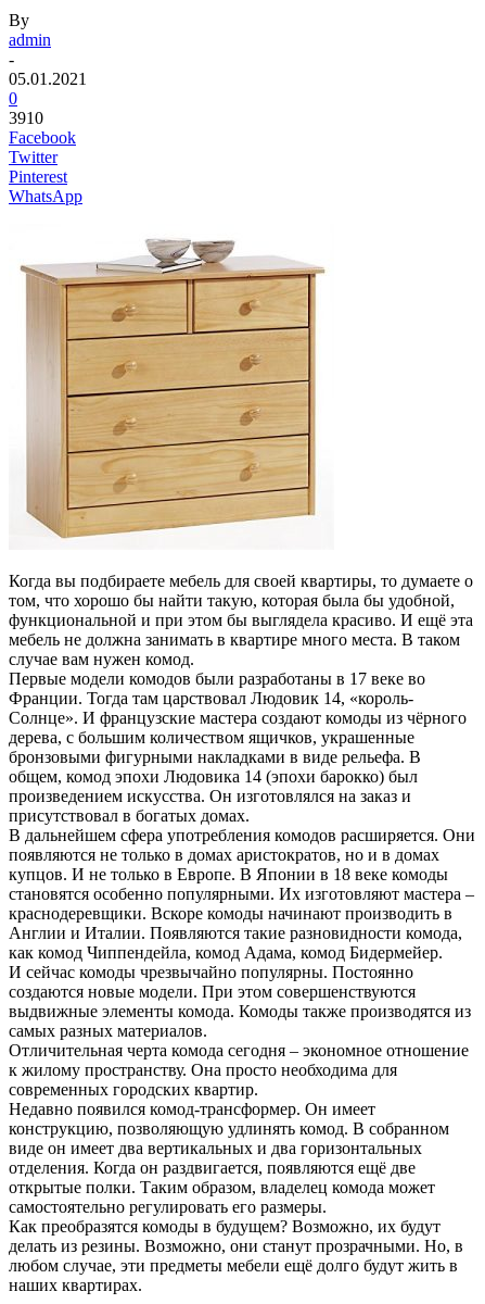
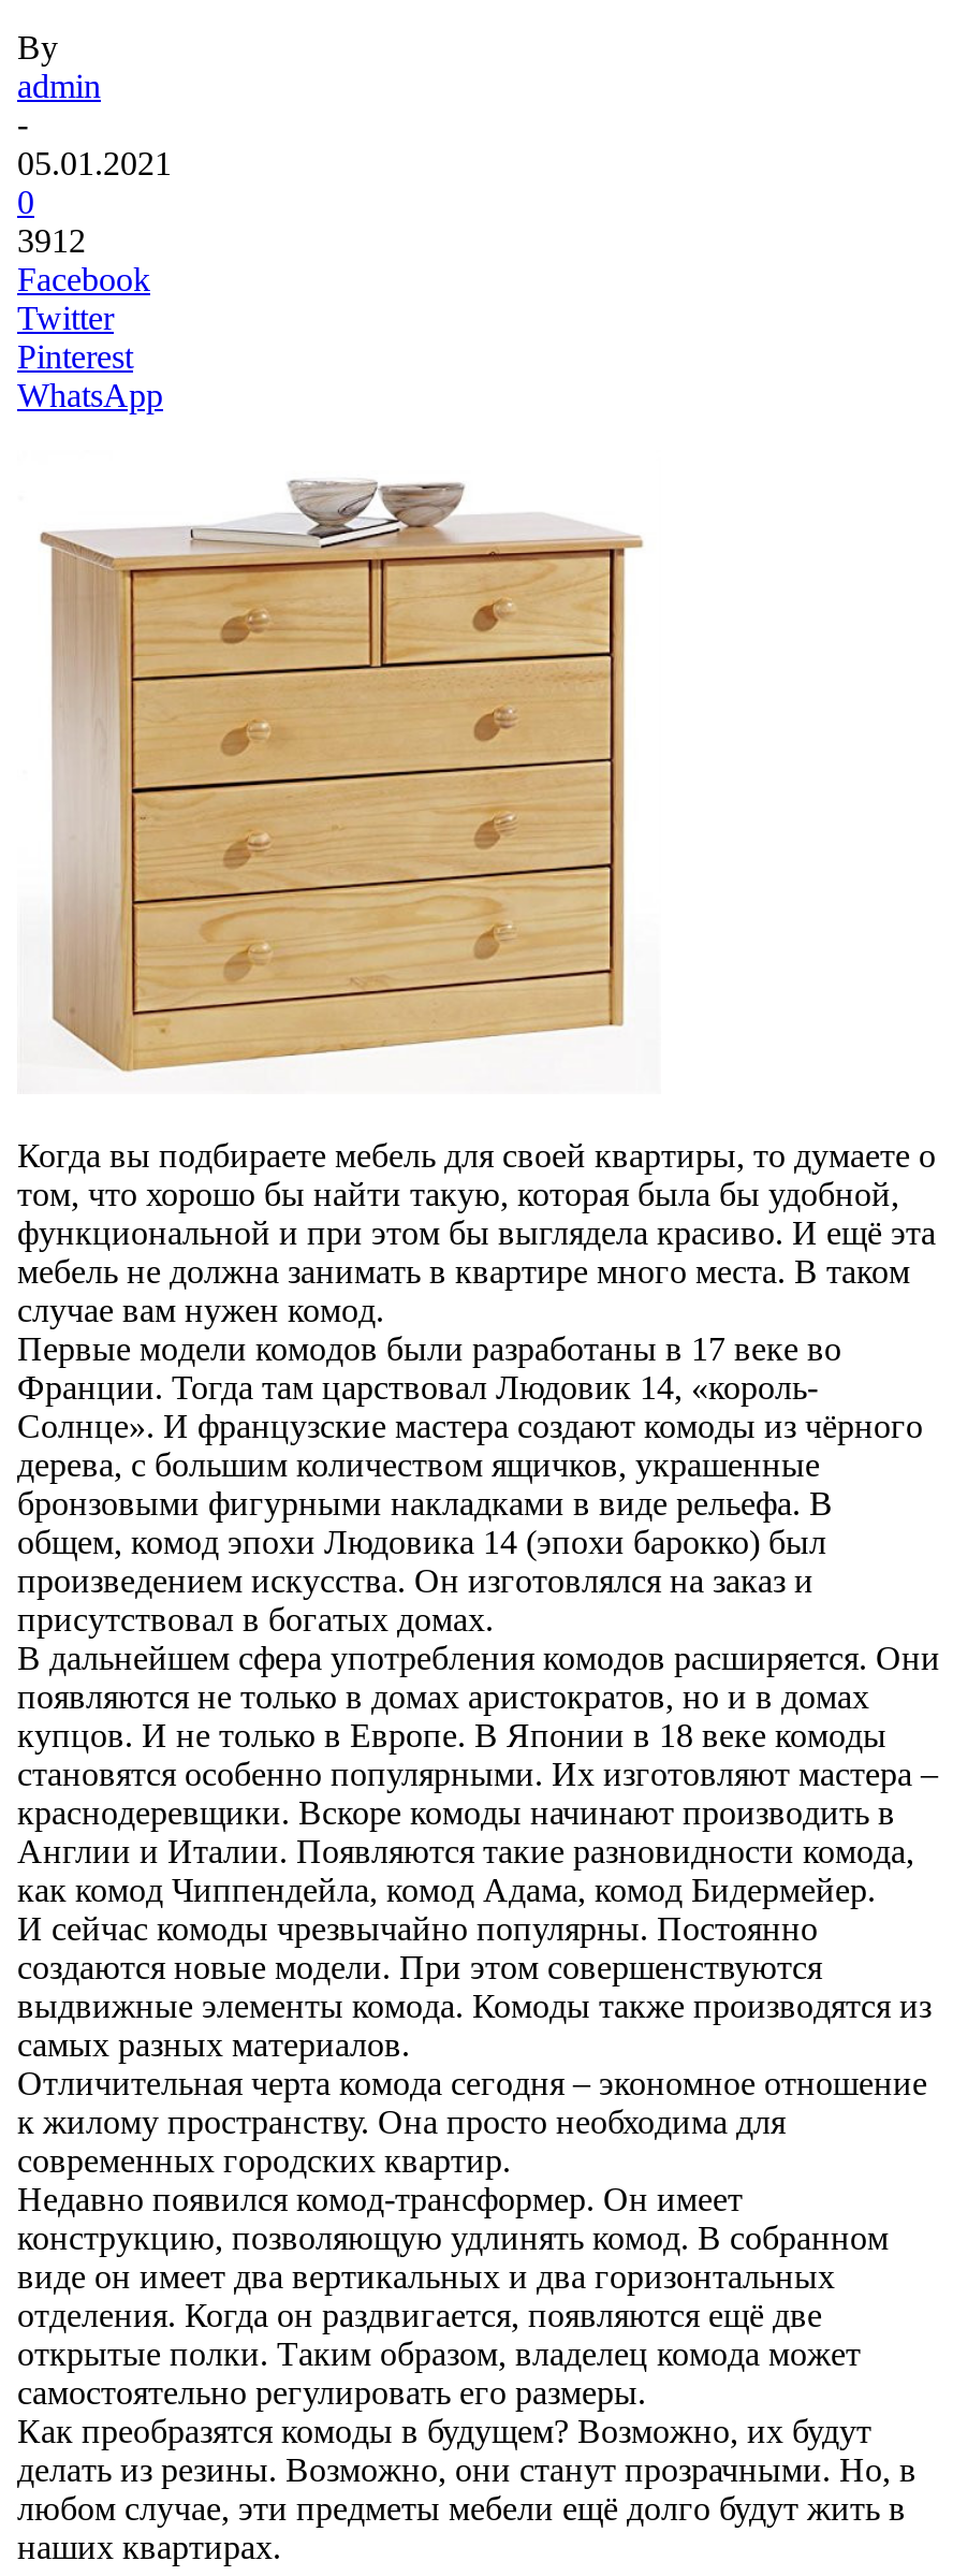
[9,108,43,127] 3910 -> [17,222,86,258] 3912

